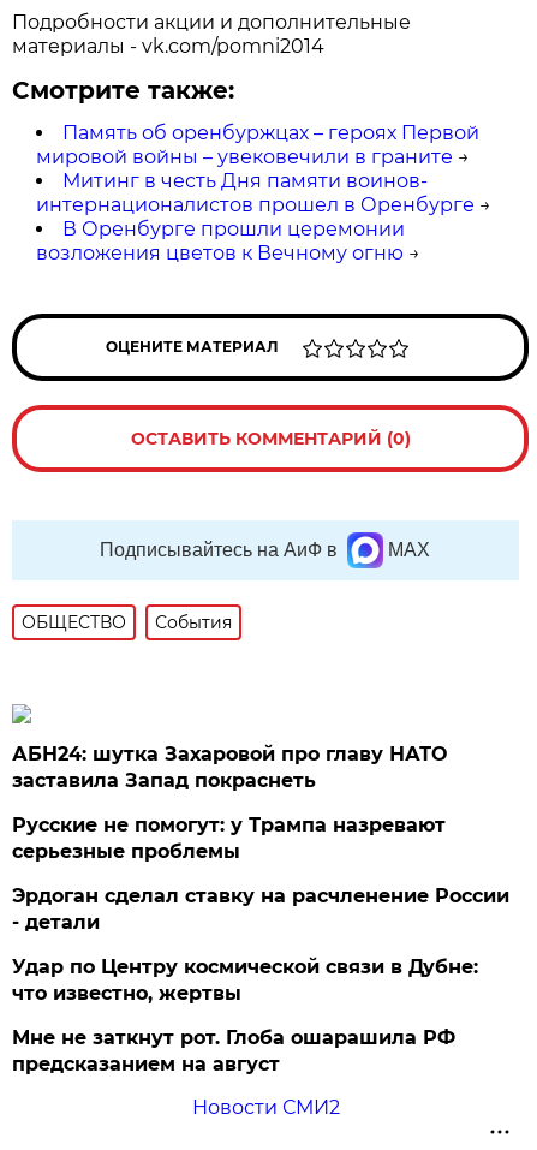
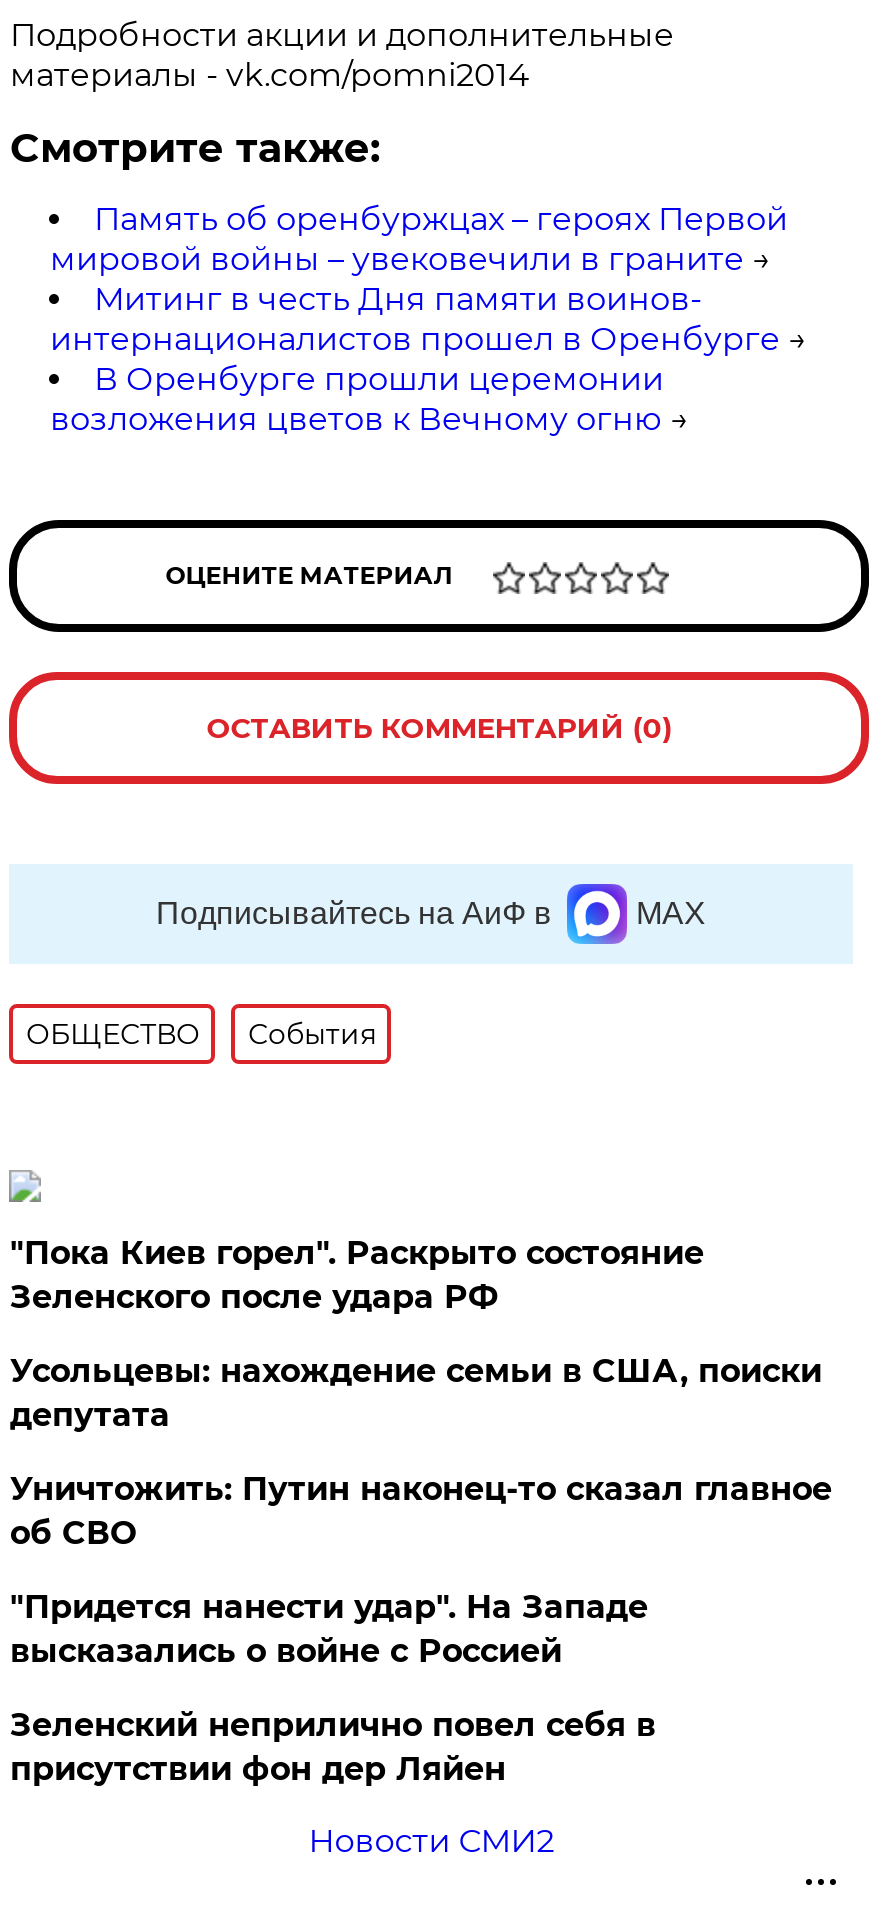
[12,743,447,792] АБН24: шутка Захаровой про главу НАТО | заставила Запад покраснеть -> [10,1234,704,1316] "Пока Киев горел". Раскрыто состояние | Зеленского после удара РФ
[12,813,446,863] Русские не помогут: у Трампа назревают | серьезные проблемы -> [10,1352,822,1434] Усольцевы: нахождение семьи в США, поиски | депутата
[12,884,510,934] Эрдоган сделал ставку на расчленение России | - детали -> [10,1470,832,1552] Уничтожить: Путин наконец-то сказал главное | об СВО
[12,955,479,1004] Удар по Центру космической связи в Дубне: | что известно, жертвы -> [10,1588,648,1670] "Придется нанести удар". На Западе | высказались о войне с Россией
[12,1026,456,1075] Мне не заткнут рот. Глоба ошарашила РФ | предсказанием на август -> [10,1706,656,1788] Зеленский неприлично повел cебя в | присутствии фон дер Ляйен

